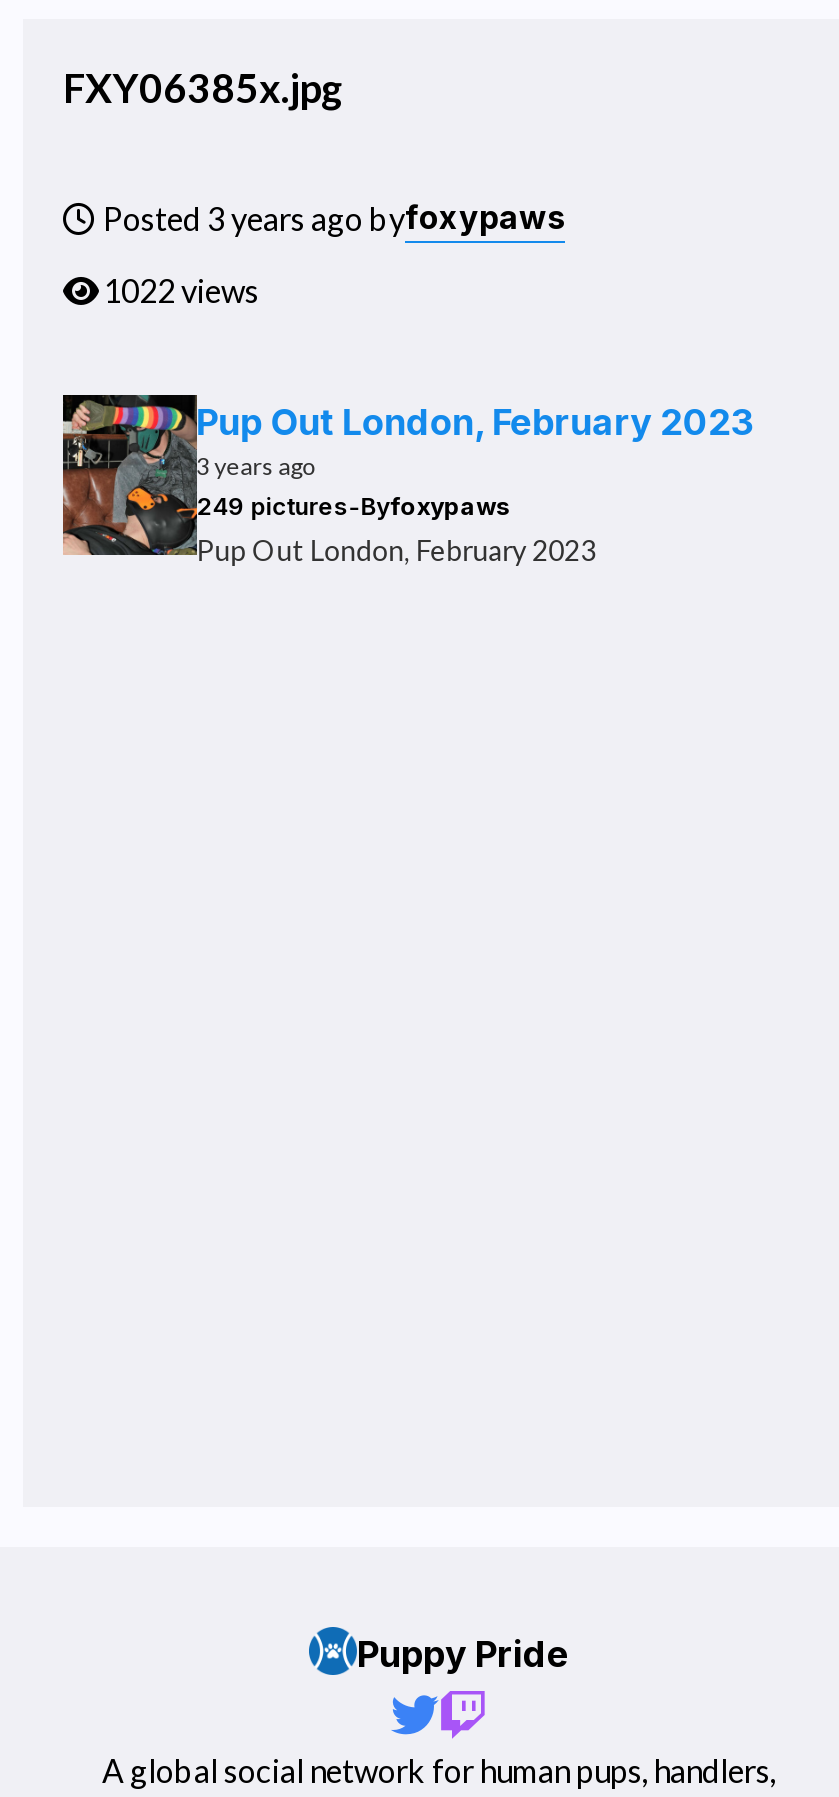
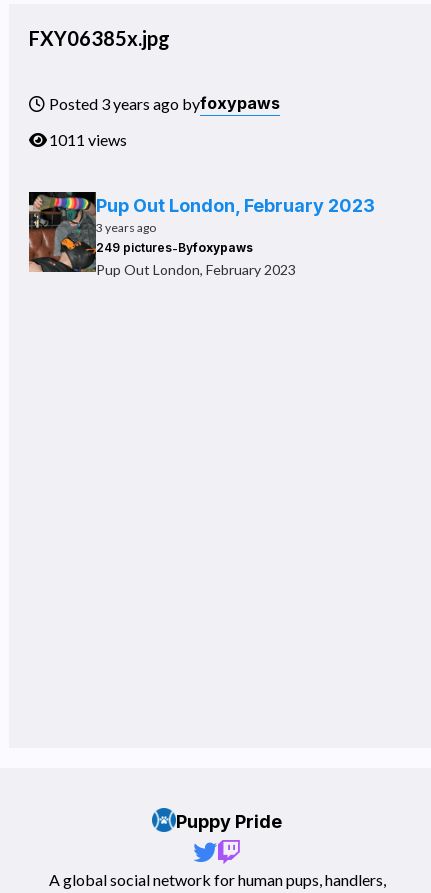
[103,271,259,309] 1022 views -> [49,130,127,149] 1011 views

